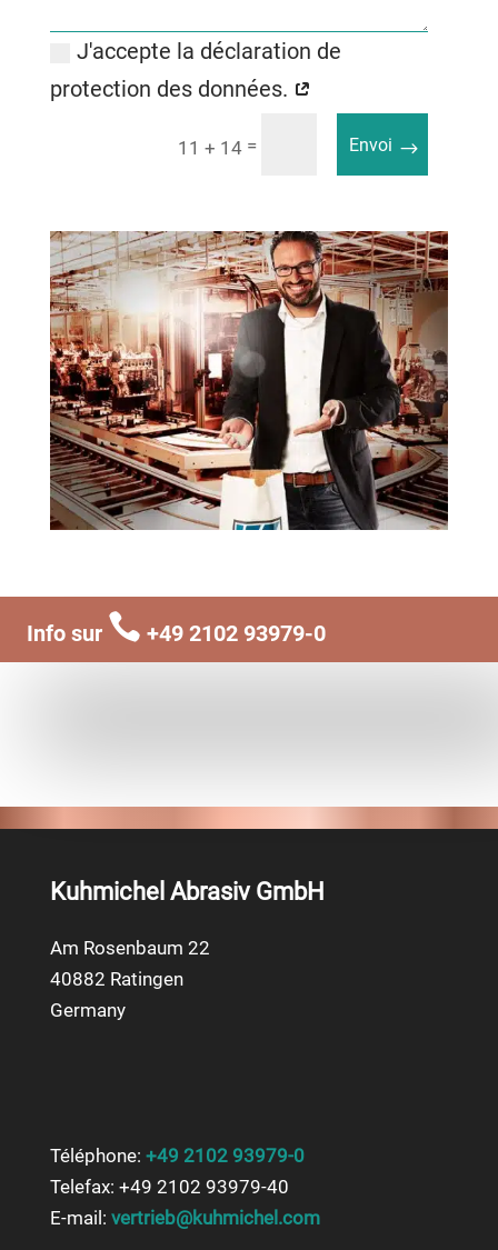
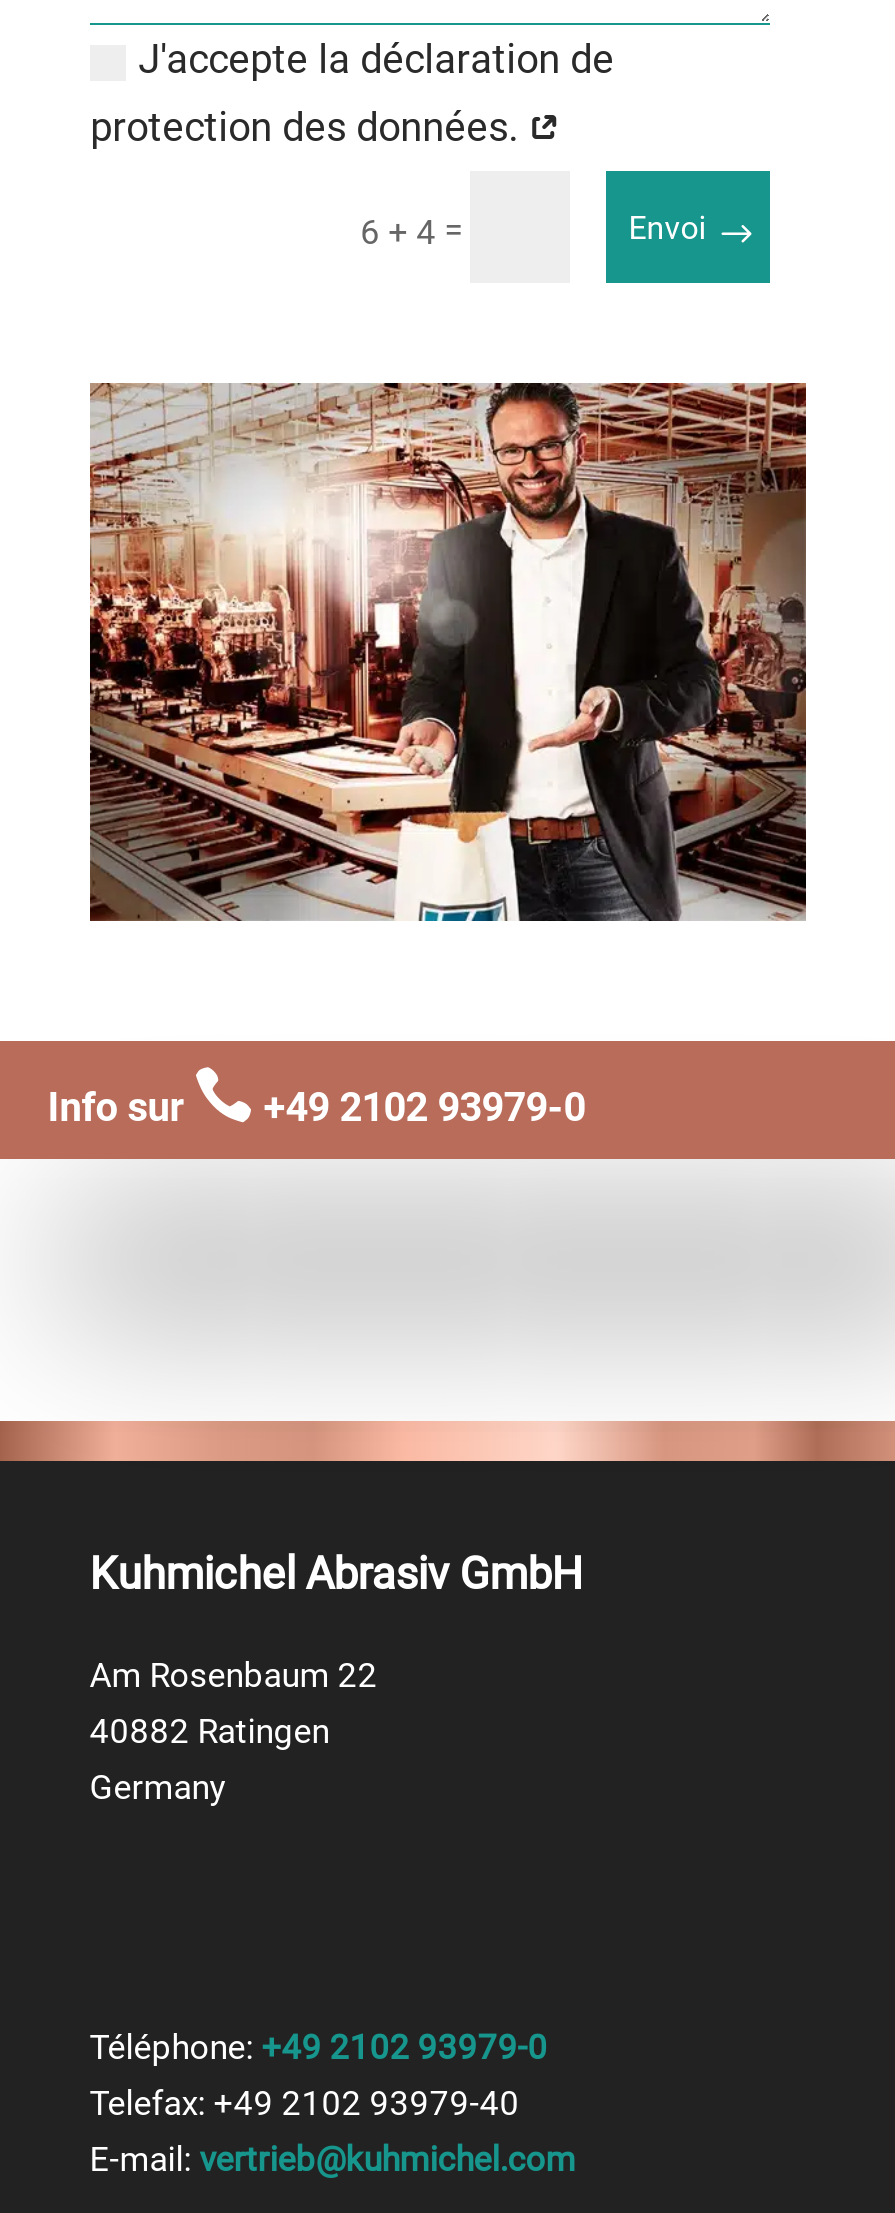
[178,135,261,159] 11 + 14 = -> [360,209,470,252] 6 + 4 =

